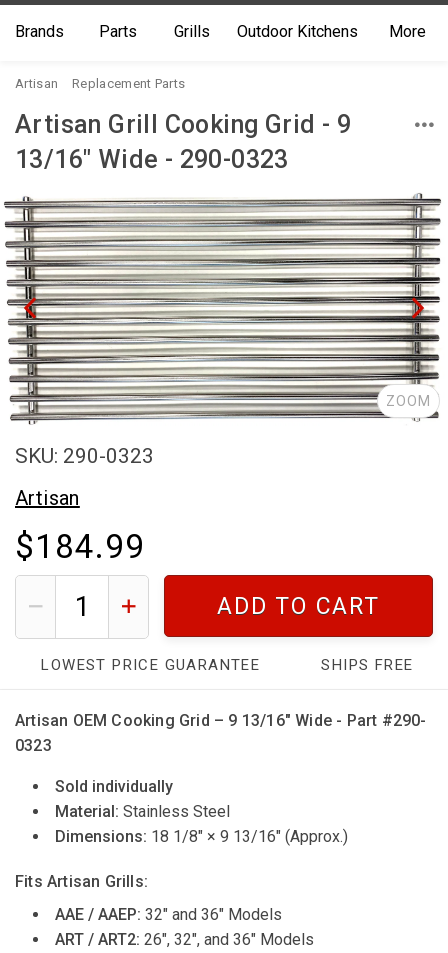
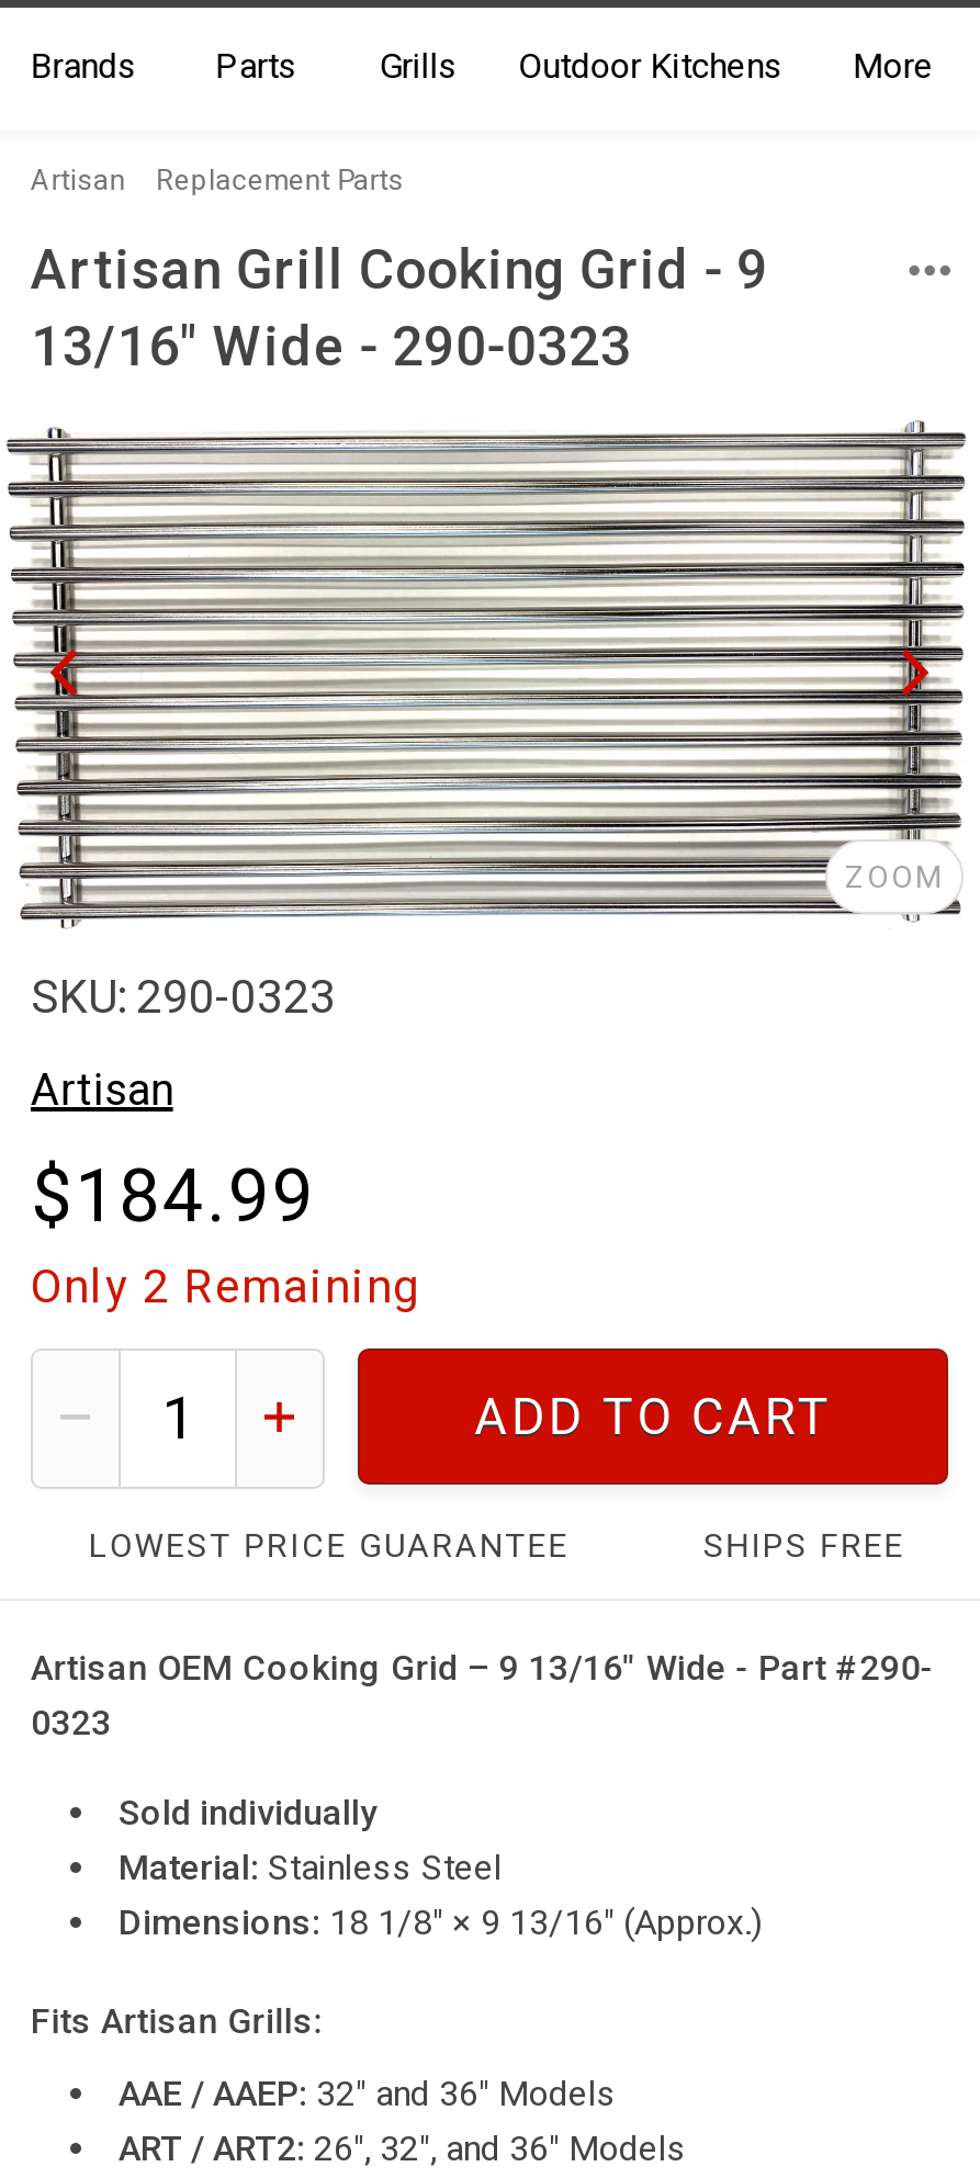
none -> [31,1261,419,1313] Only 2 Remaining

